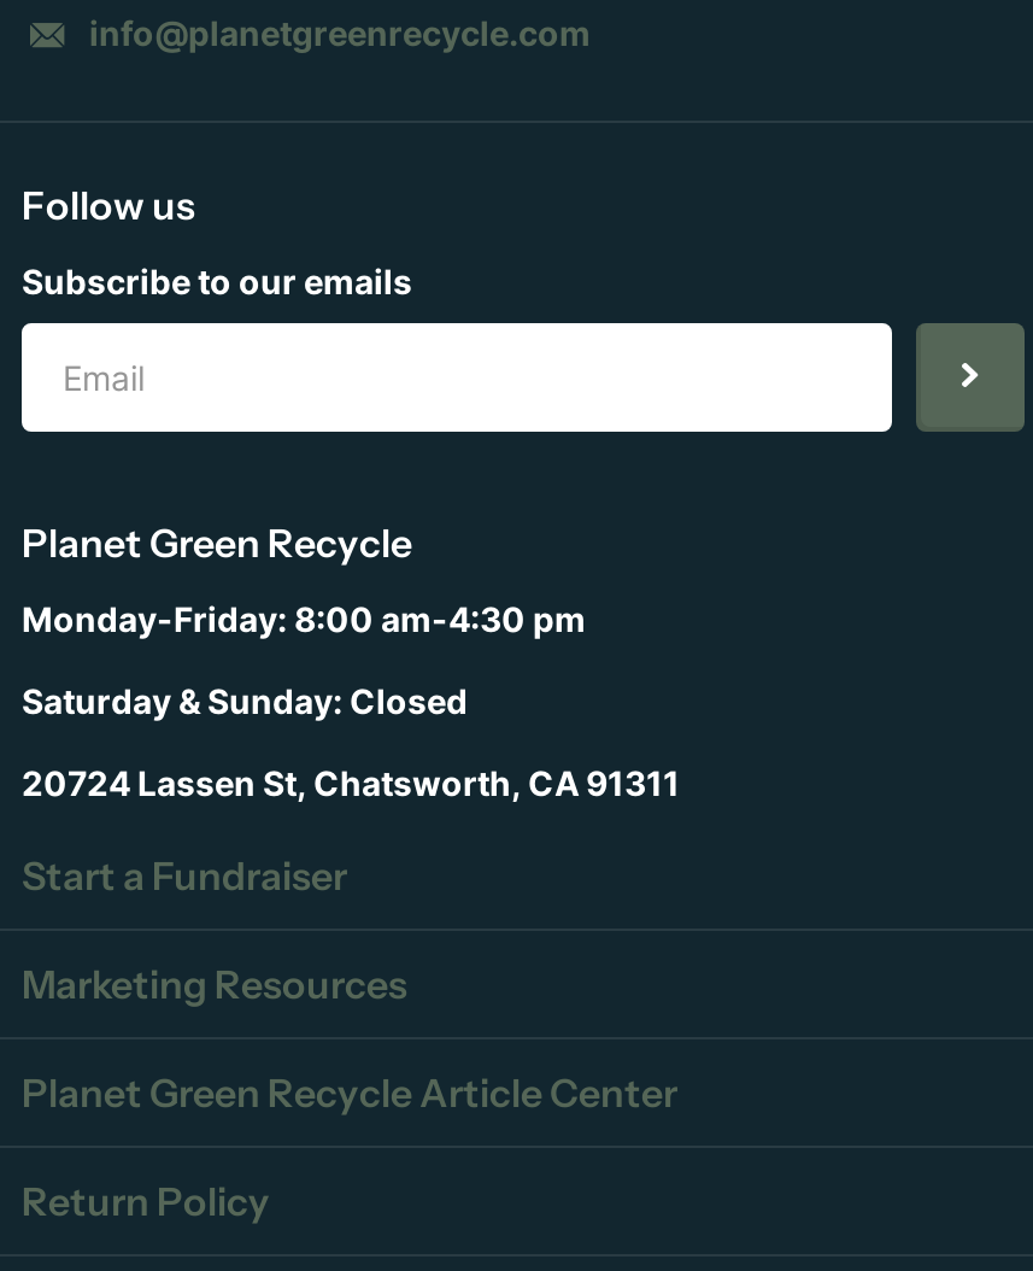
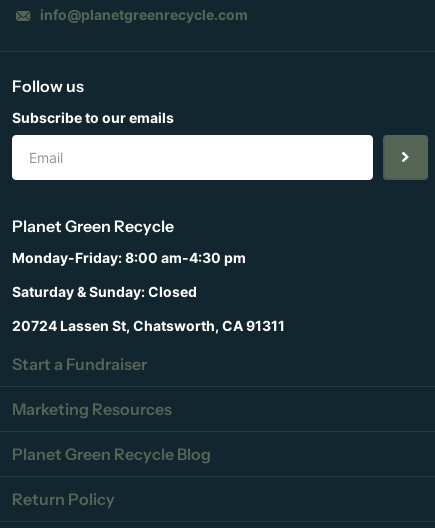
[22,1068,677,1116] Planet Green Recycle Article Center -> [12,444,211,464] Planet Green Recycle Blog

